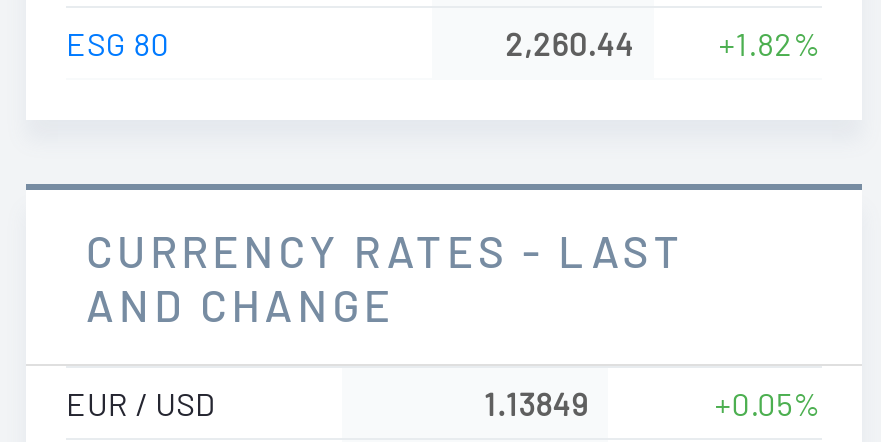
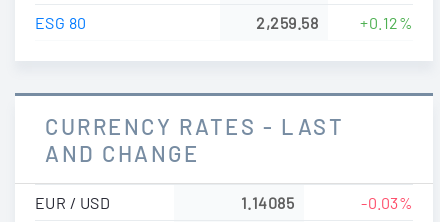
[505,24,634,62] 2,260.44 -> [256,13,318,32] 2,259.58
[719,24,822,62] +1.82% -> [360,13,413,32] +0.12%
[484,384,588,422] 1.13849 -> [241,193,294,212] 1.14085
[715,384,822,422] +0.05% -> [361,193,413,212] -0.03%

